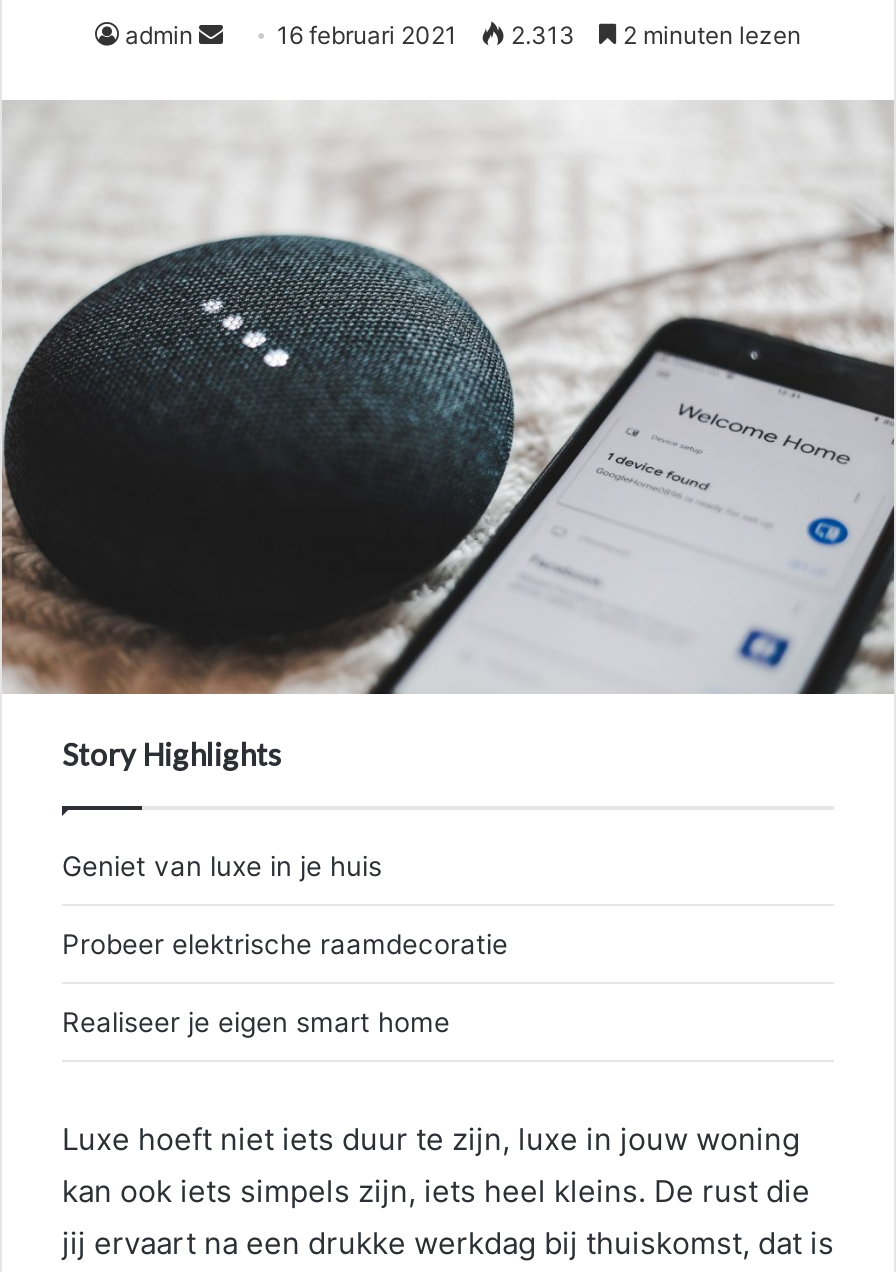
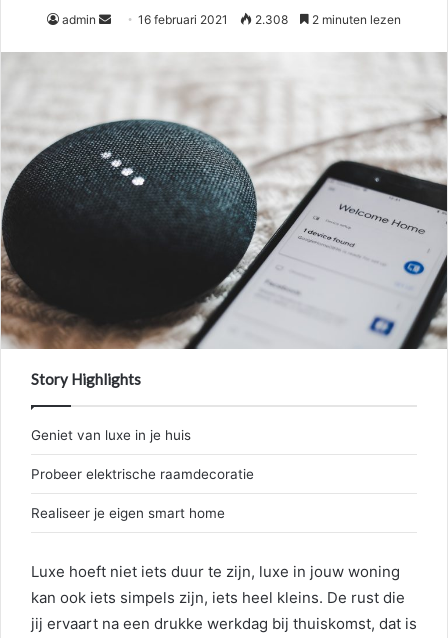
[505,20,575,50] 2.313 -> [252,12,288,27] 2.308

